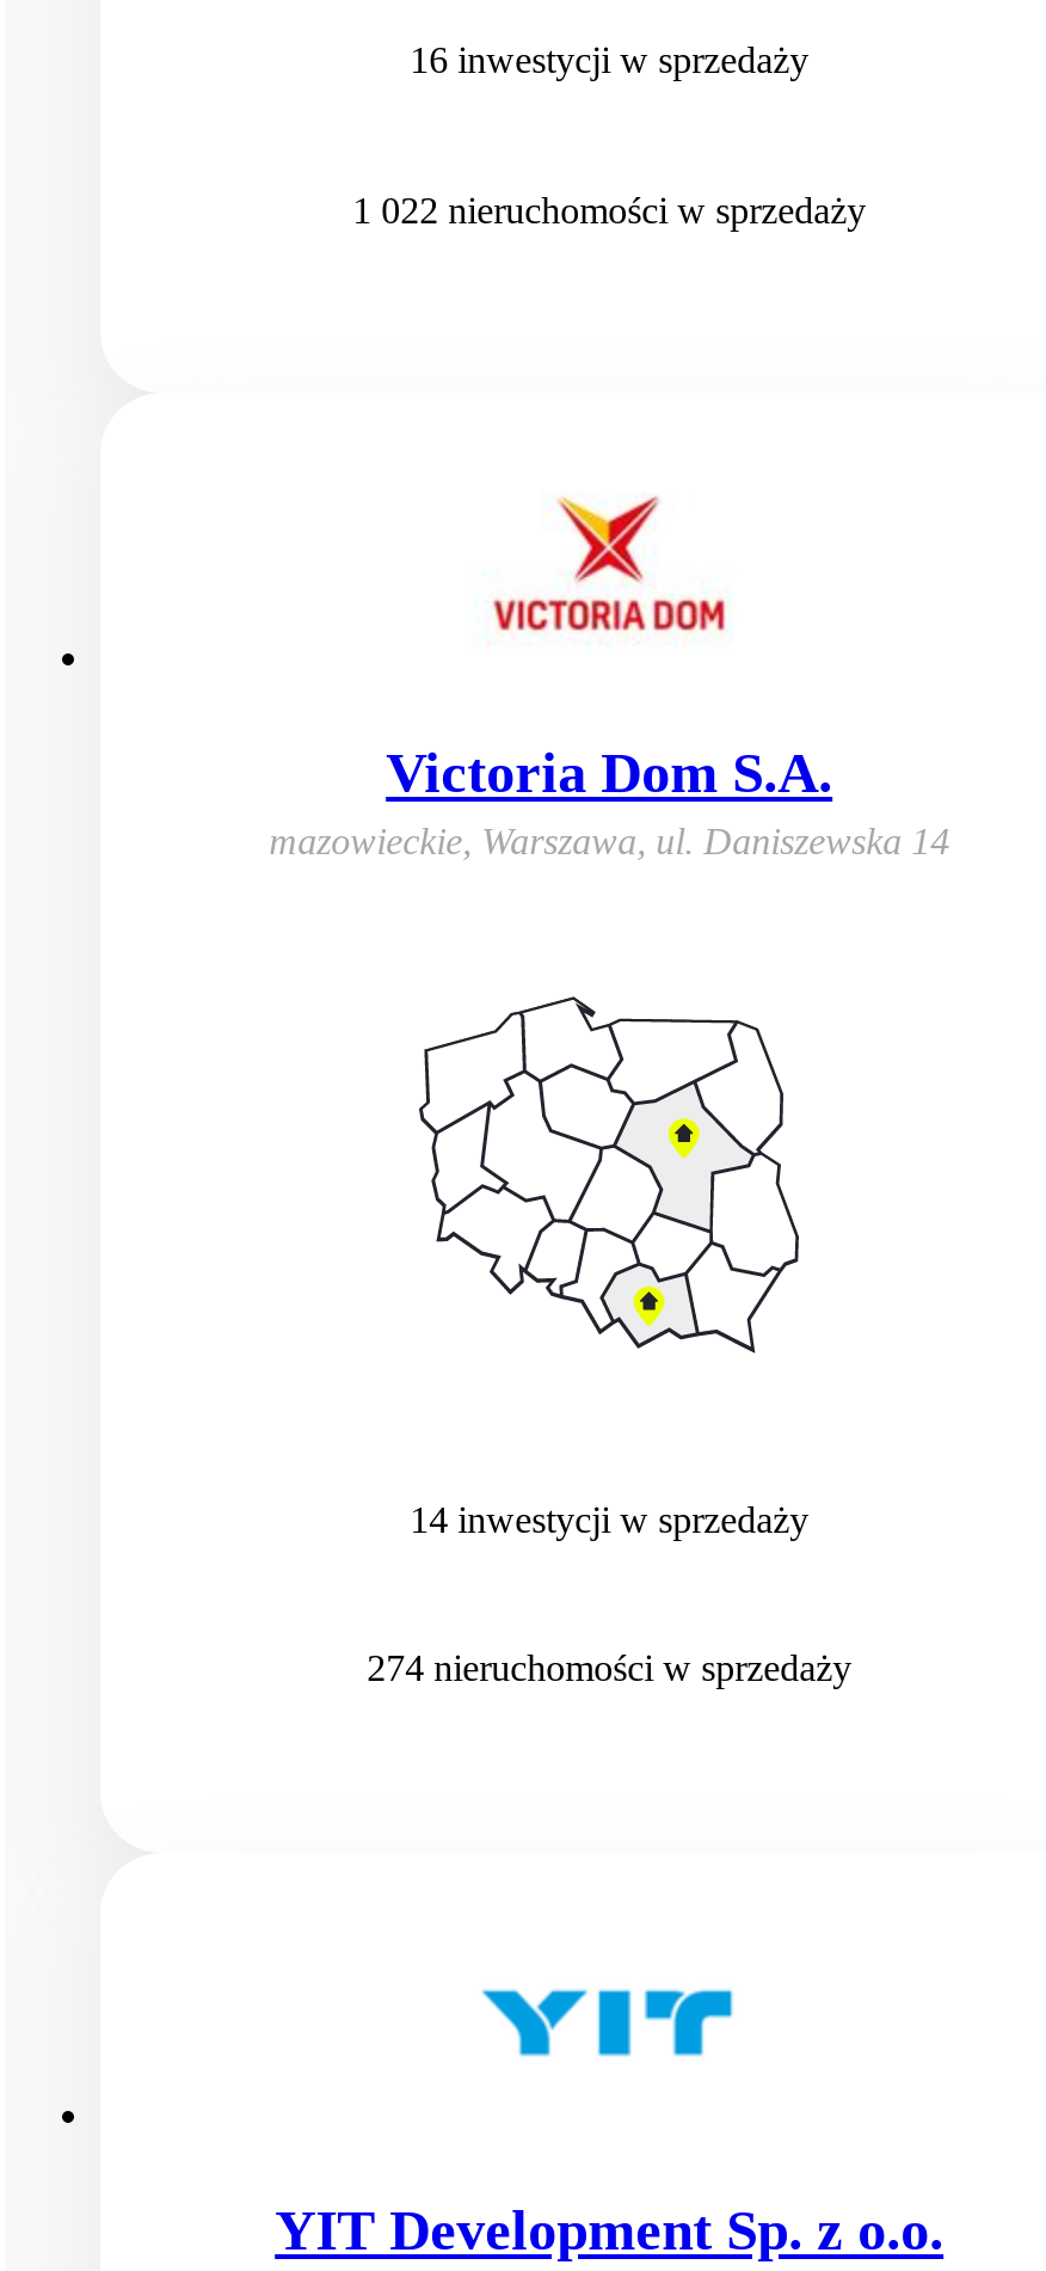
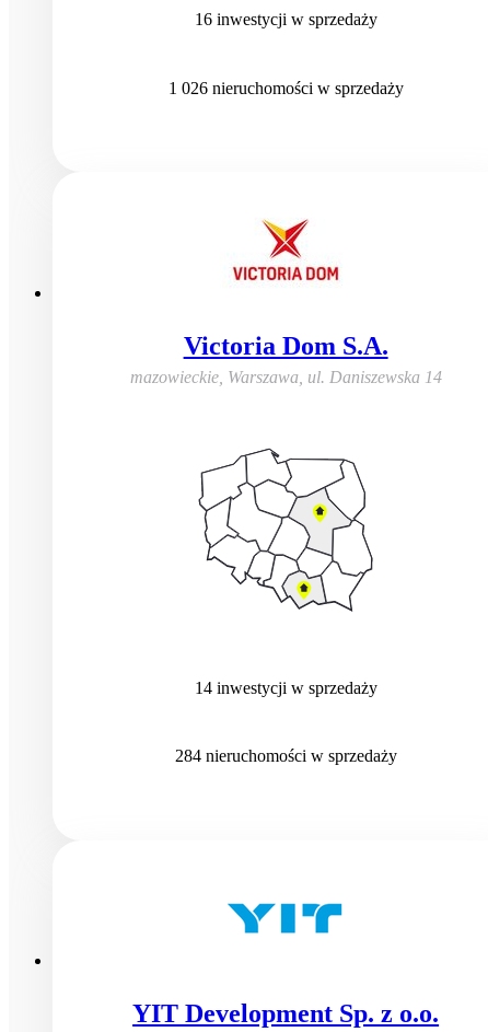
[352,191,866,231] 1 022 nieruchomości w sprzedaży -> [168,79,403,98] 1 026 nieruchomości w sprzedaży
[367,1648,852,1689] 274 nieruchomości w sprzedaży -> [175,747,397,765] 284 nieruchomości w sprzedaży

